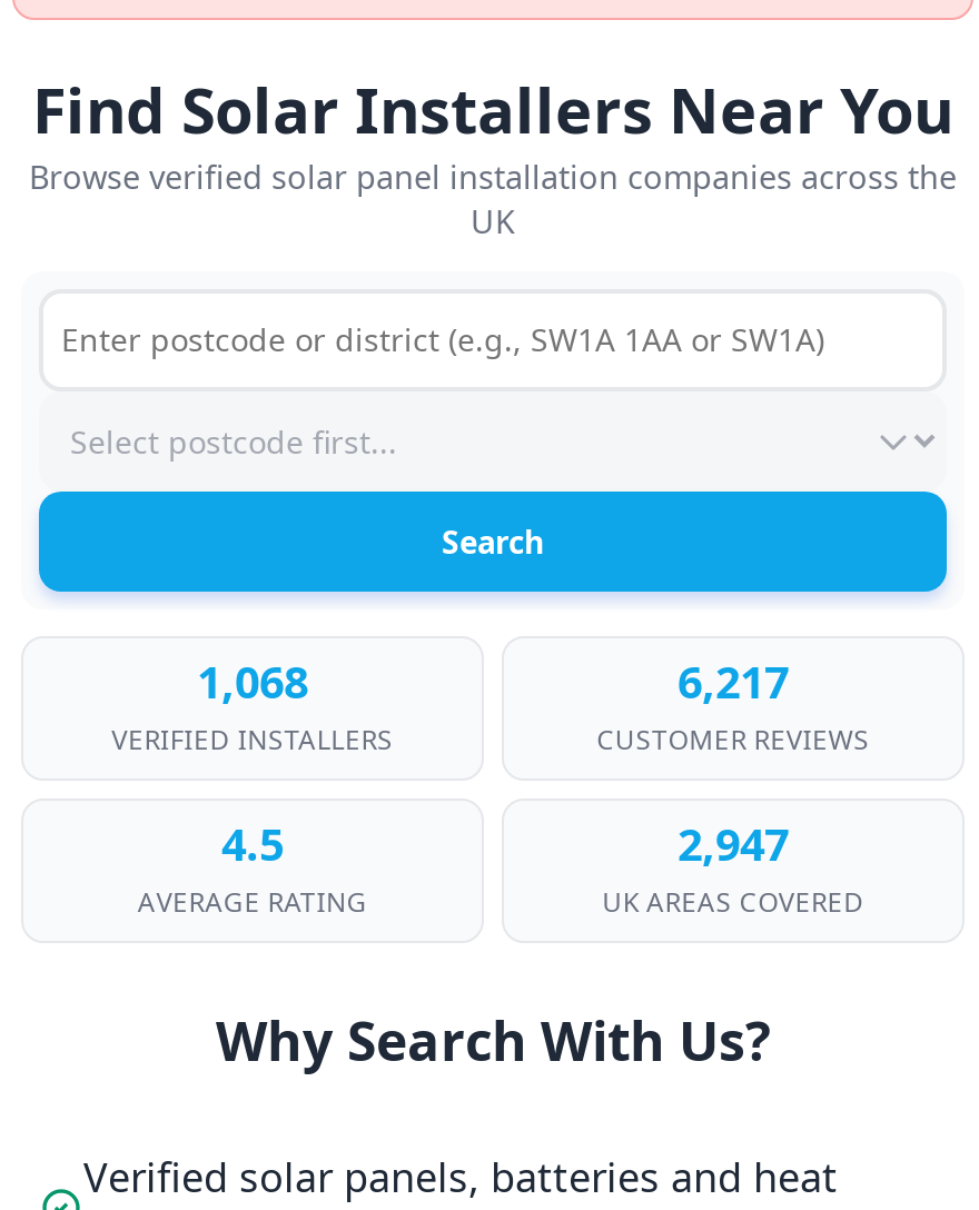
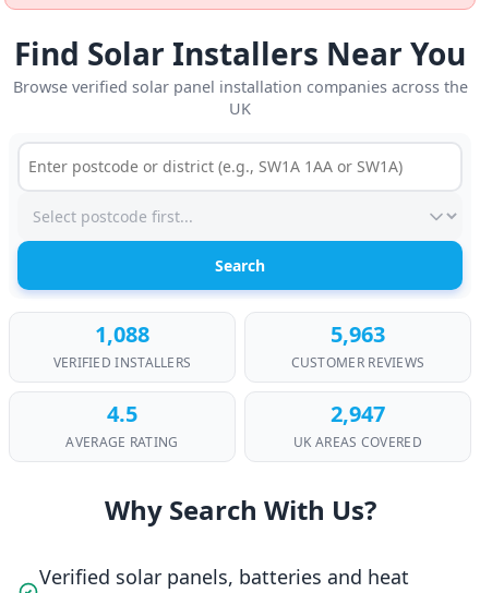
[197,653,308,713] 1,068 -> [95,320,149,349] 1,088
[678,653,789,713] 6,217 -> [331,320,385,349] 5,963

